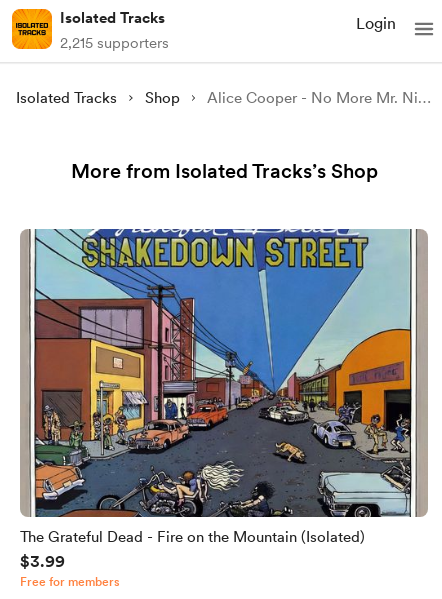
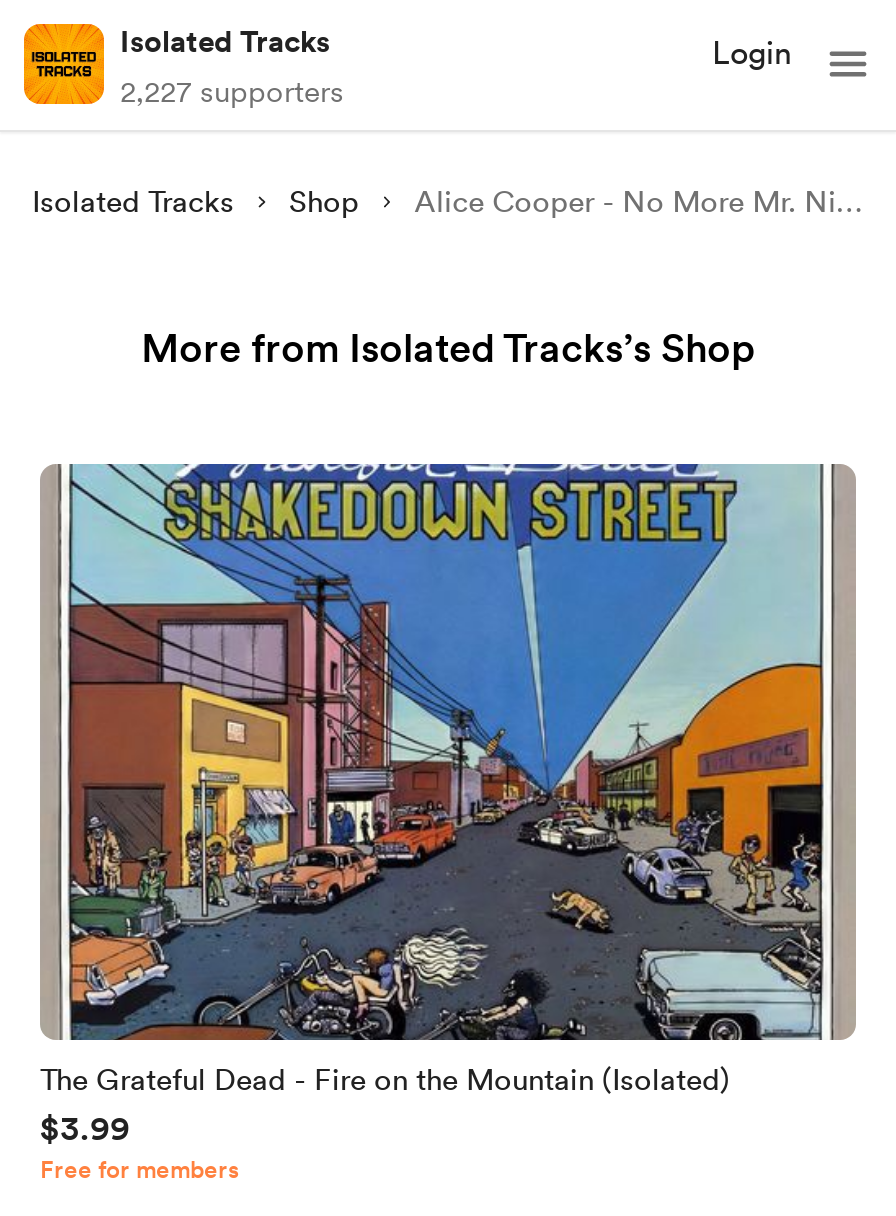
[60,34,169,52] 2,215 supporters -> [120,74,344,110] 2,227 supporters

